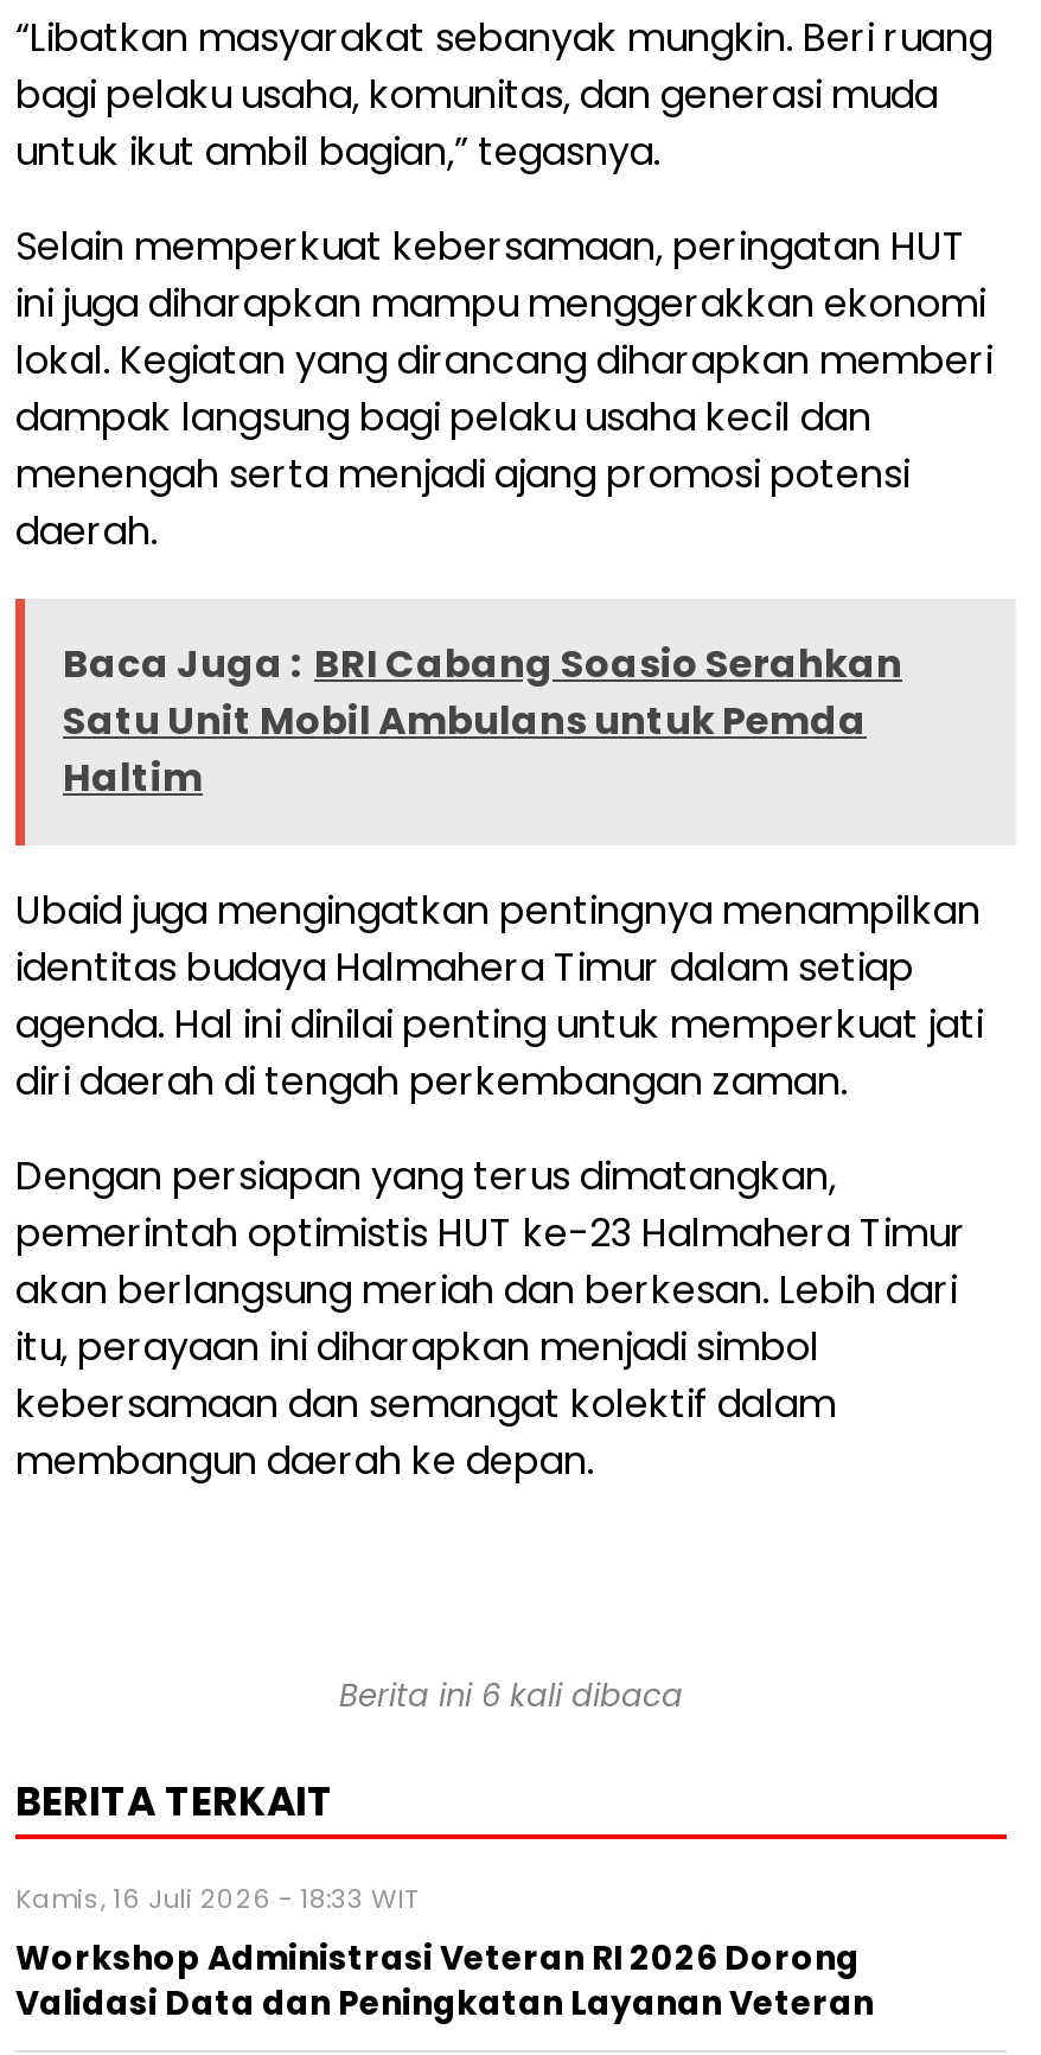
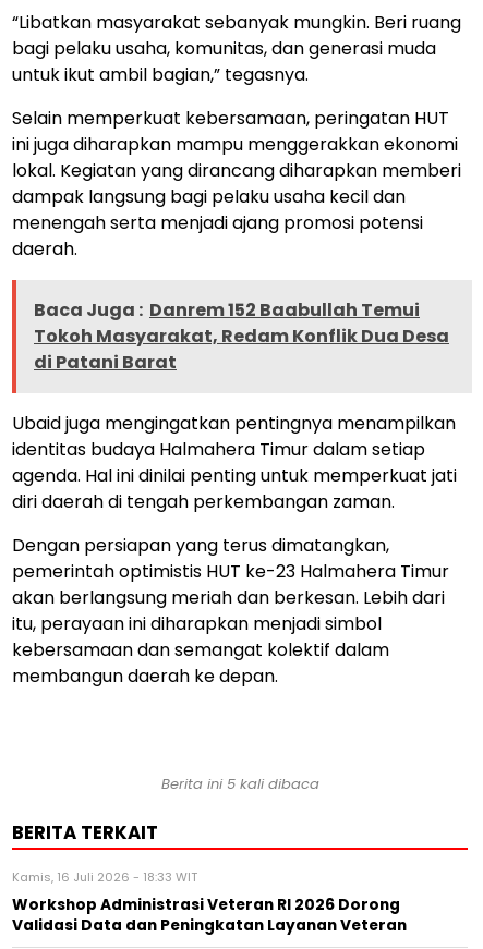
[63,638,902,806] Baca Juga : BRI Cabang Soasio Serahkan | Satu Unit Mobil Ambulans untuk Pemda | Haltim -> [34,298,449,375] Baca Juga : Danrem 152 Baabullah Temui | Tokoh Masyarakat, Redam Konflik Dua Desa | di Patani Barat
[339,1674,683,1719] Berita ini 6 kali dibaca -> [161,774,319,795] Berita ini 5 kali dibaca

